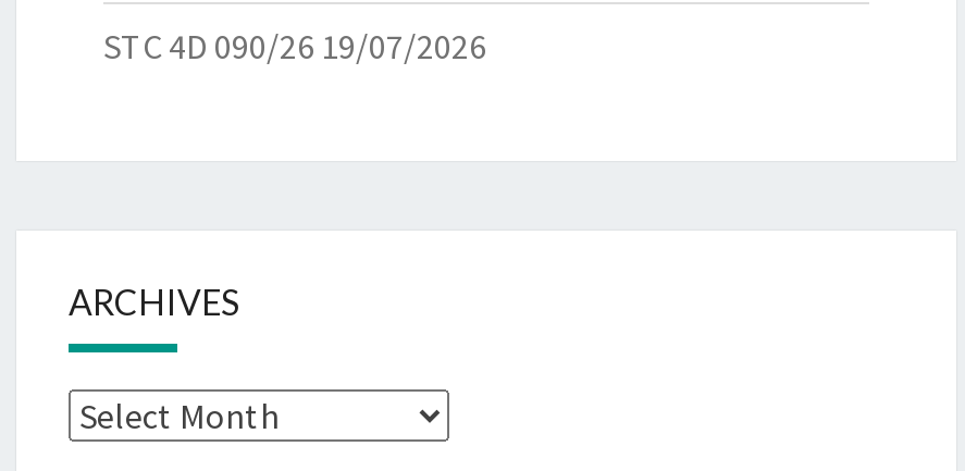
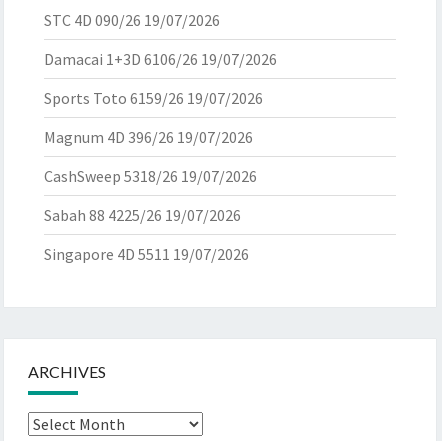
none -> [44,49,277,264] Damacai 1+3D 6106/26 19/07/2026 | Sports Toto 6159/26 19/07/2026 | Magnum 4D 396/26 19/07/2026 | CashSweep 5318/26 19/07/2026 | Sabah 88 4225/26 19/07/2026 | Singapore 4D 5511 19/07/2026

